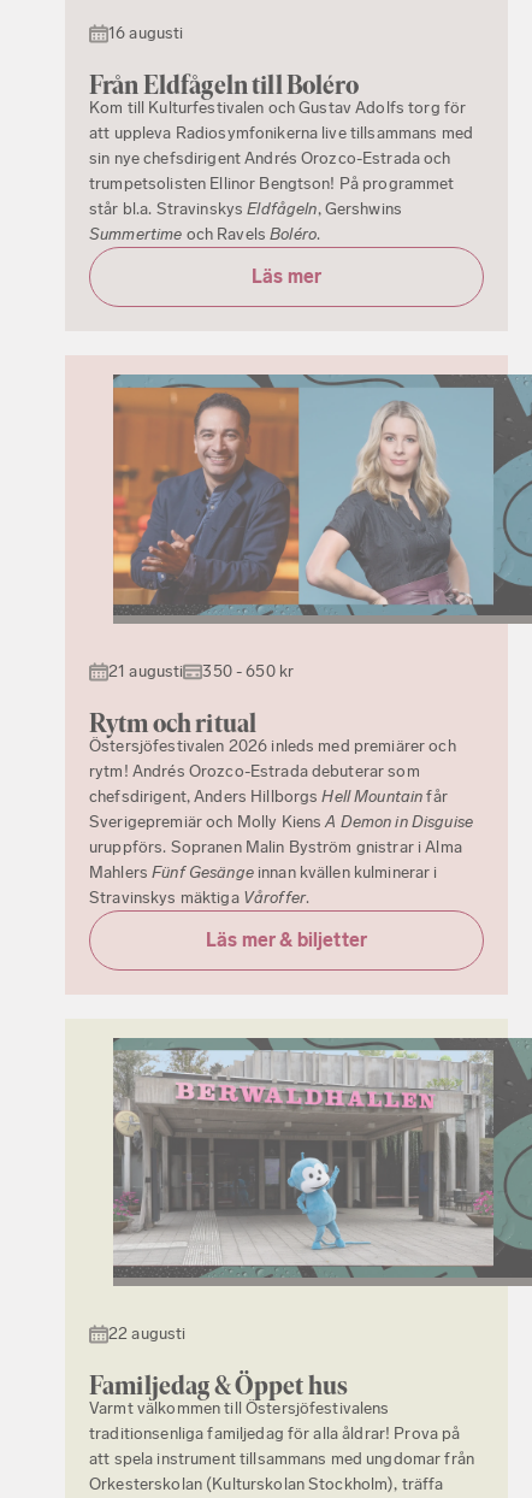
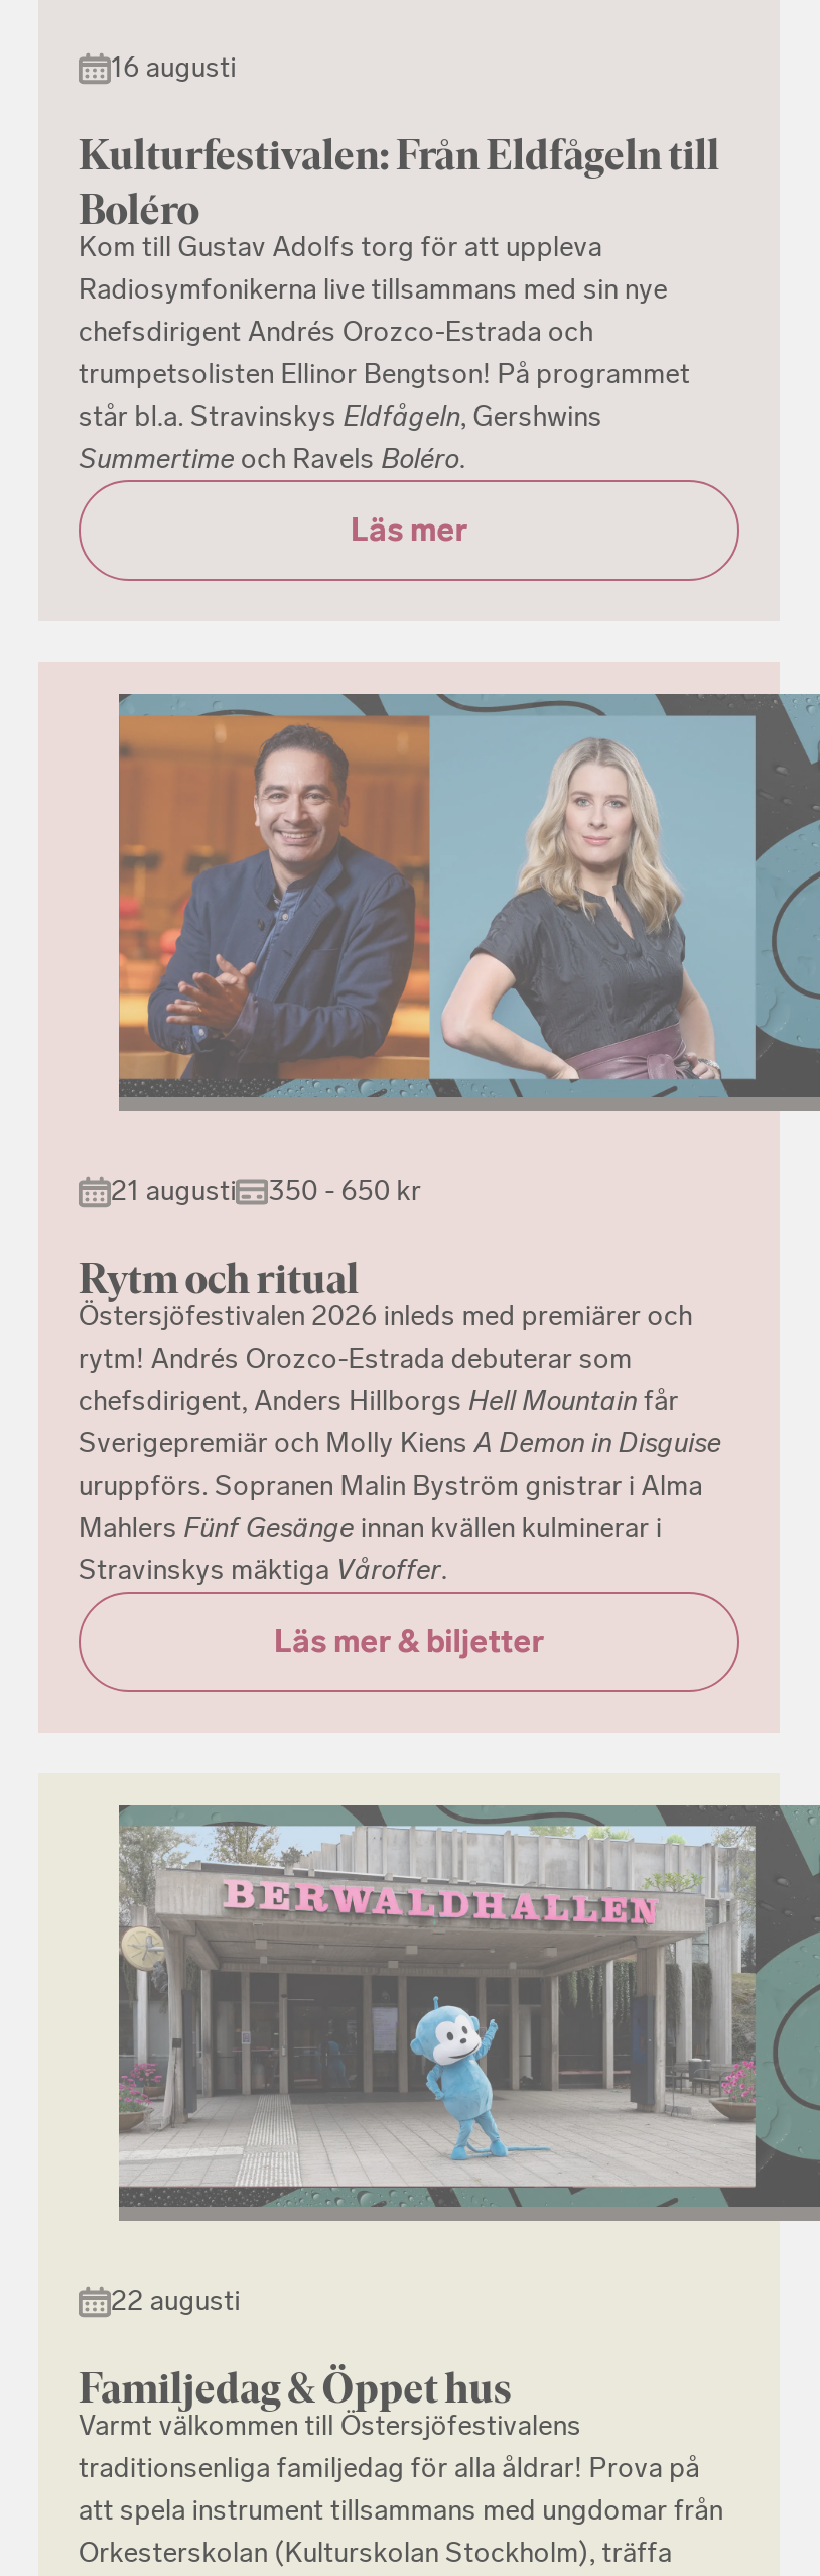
[89,70,473,169] Från Eldfågeln till Boléro | Kom till Kulturfestivalen och Gustav Adolfs torg för | att uppleva Radiosymfonikerna live tillsammans med | sin nye chefsdirigent Andrés Orozco-Estrada och -> [79,130,720,350] Kulturfestivalen: Från Eldfågeln till | Boléro | Kom till Gustav Adolfs torg för att uppleva | Radiosymfonikerna live tillsammans med sin nye | chefsdirigent Andrés Orozco-Estrada och

